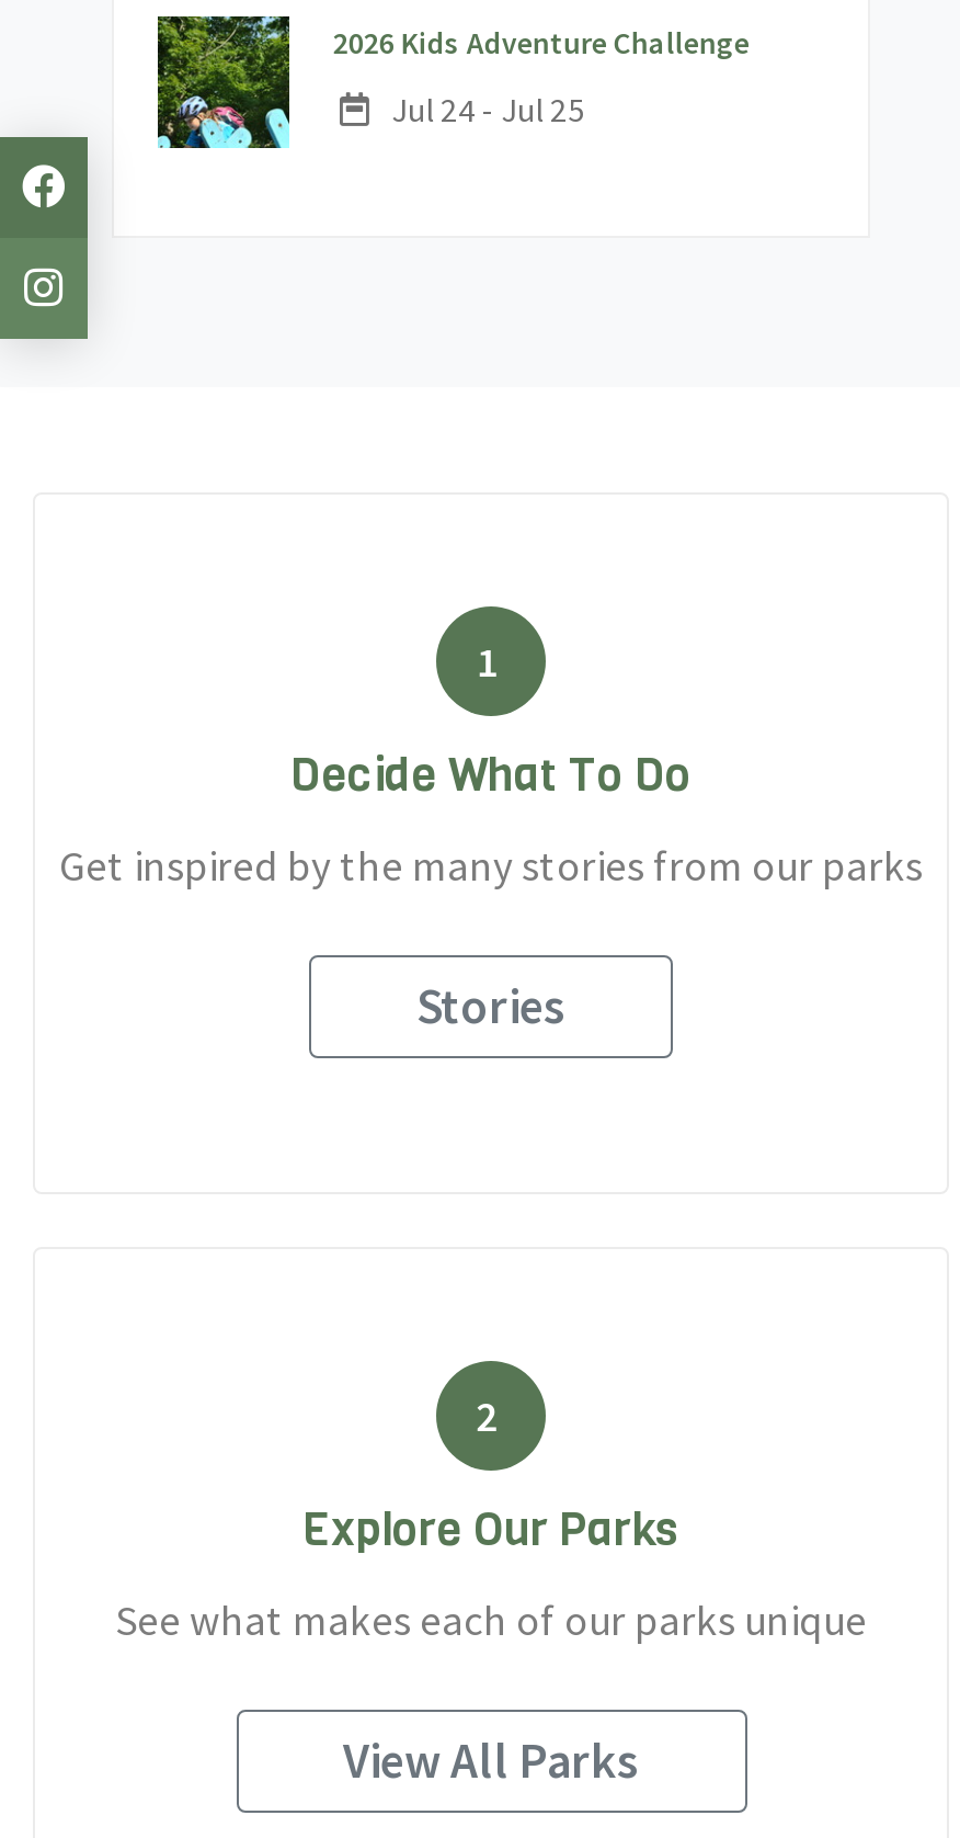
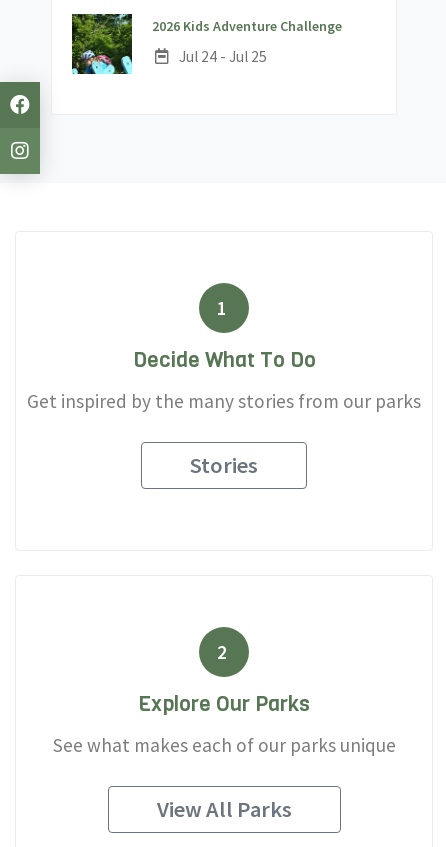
[7,135,90,234] [image] -> [3,69,40,114] [image]
[7,266,88,370] [image] -> [3,129,41,176] [image]

